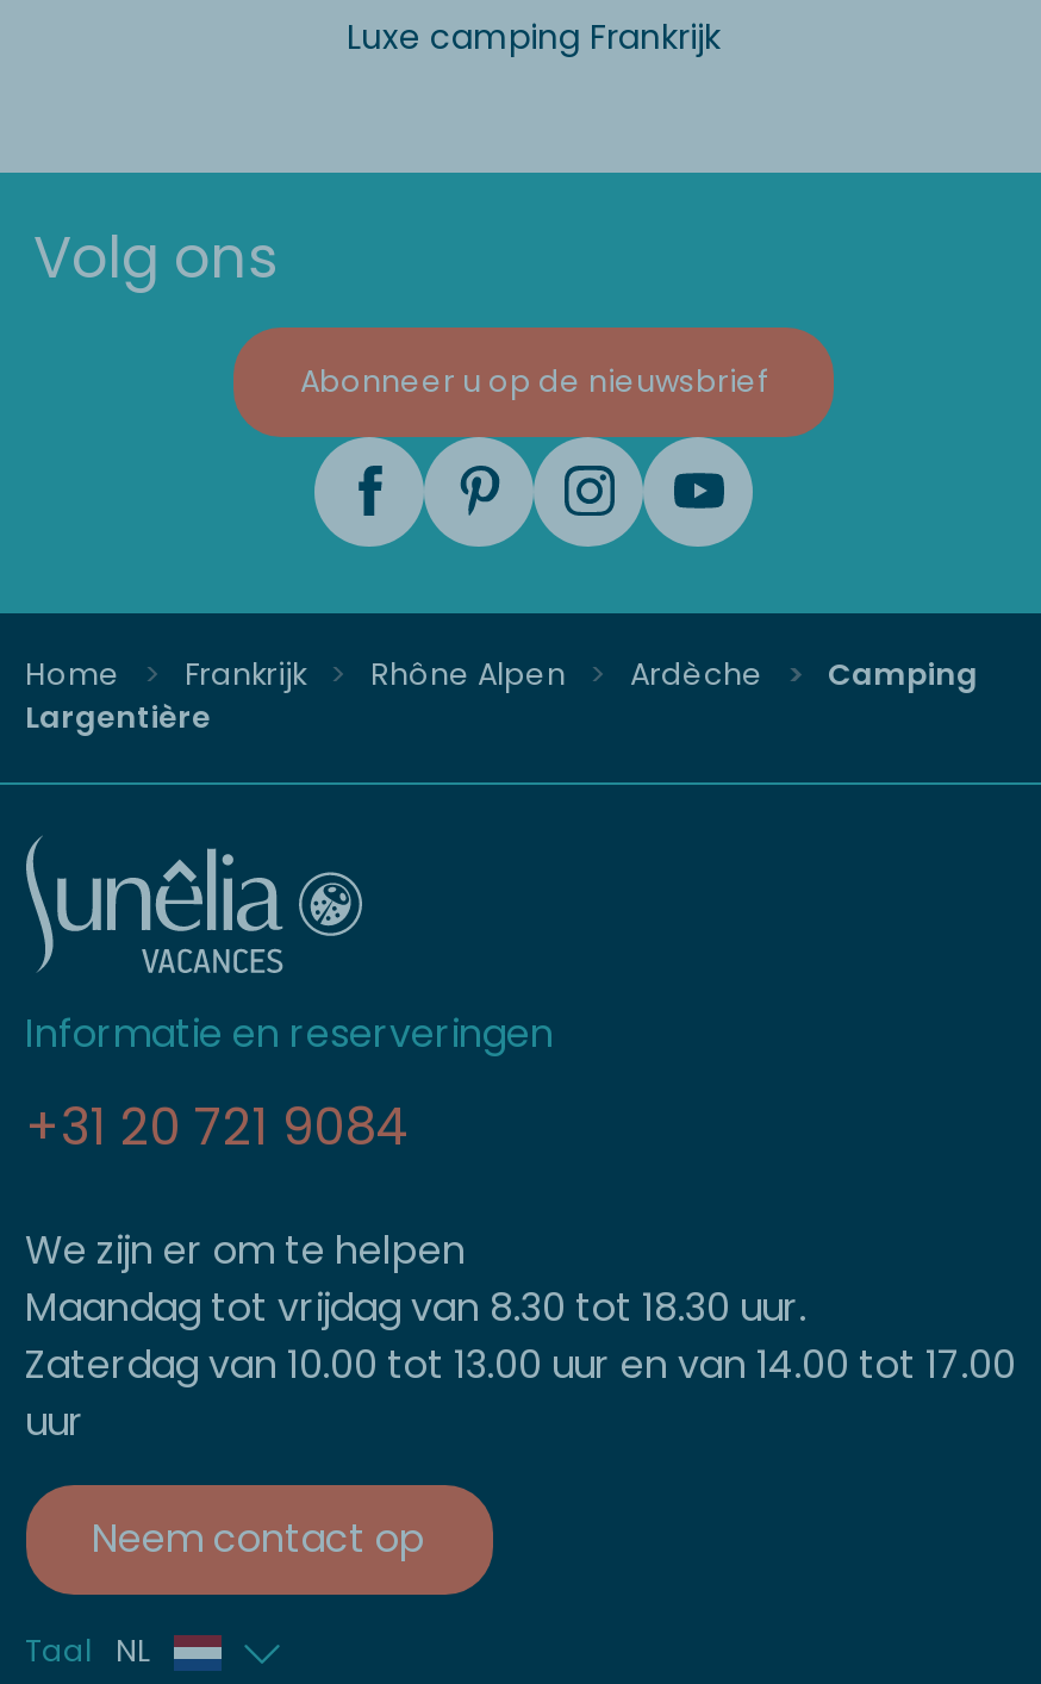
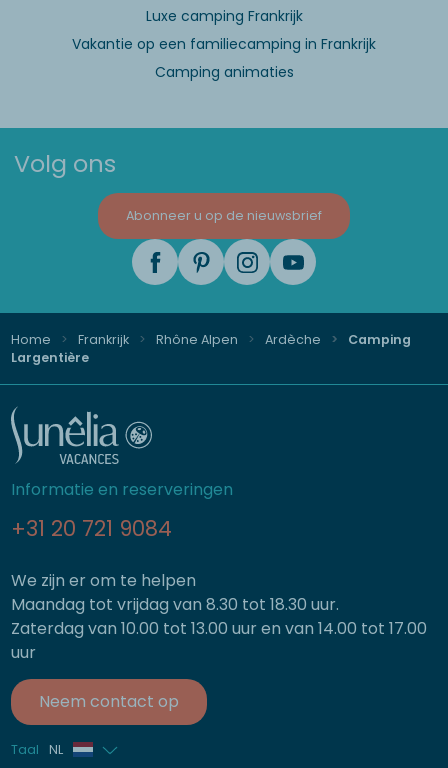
none -> [72,33,376,81] Vakantie op een familiecamping in Frankrijk | Camping animaties

